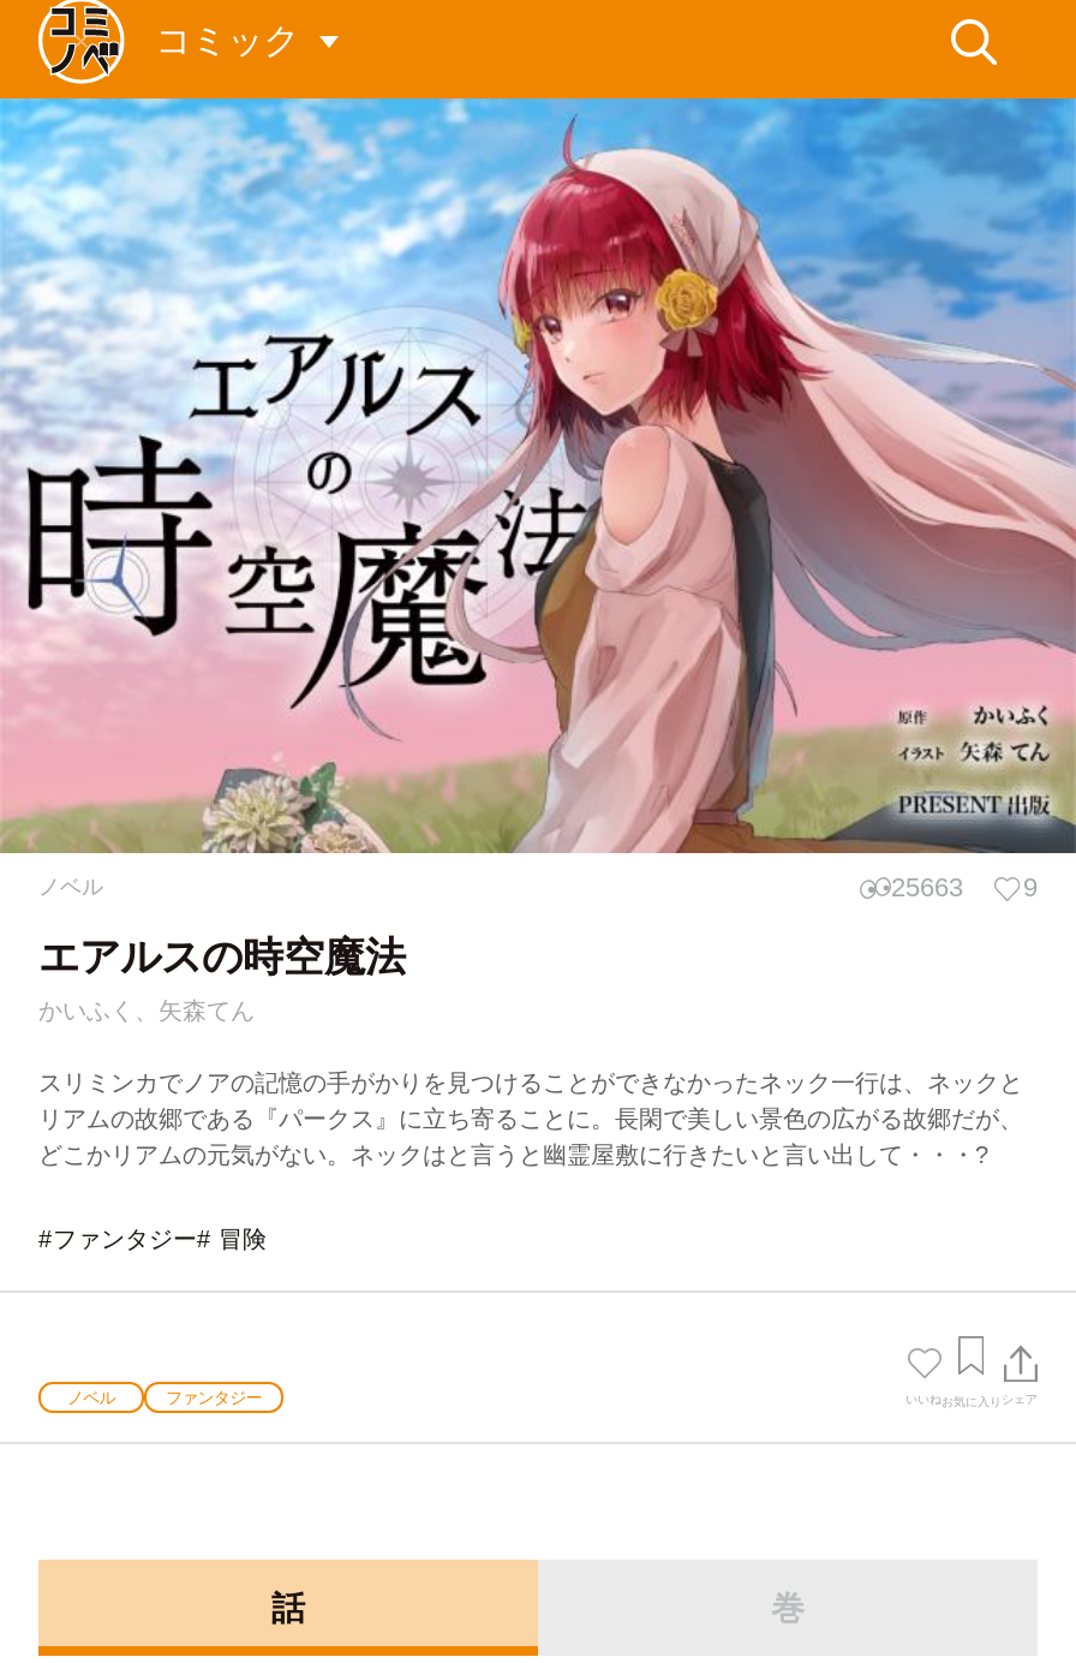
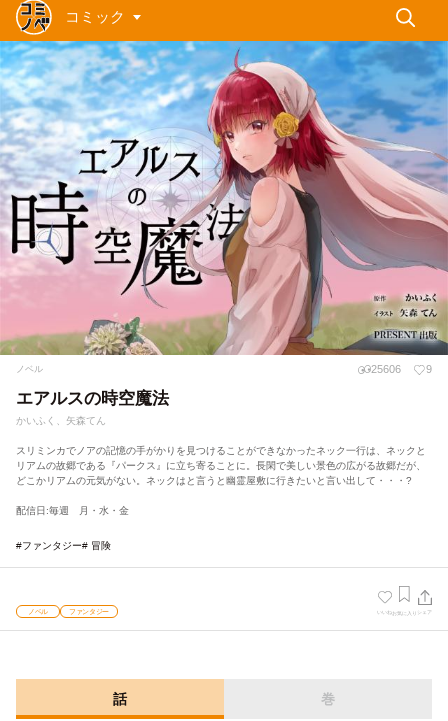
[891,873,963,902] 25663 -> [371,363,401,375] 25606
none -> [16,505,129,516] 配信日:毎週 月・水・金

